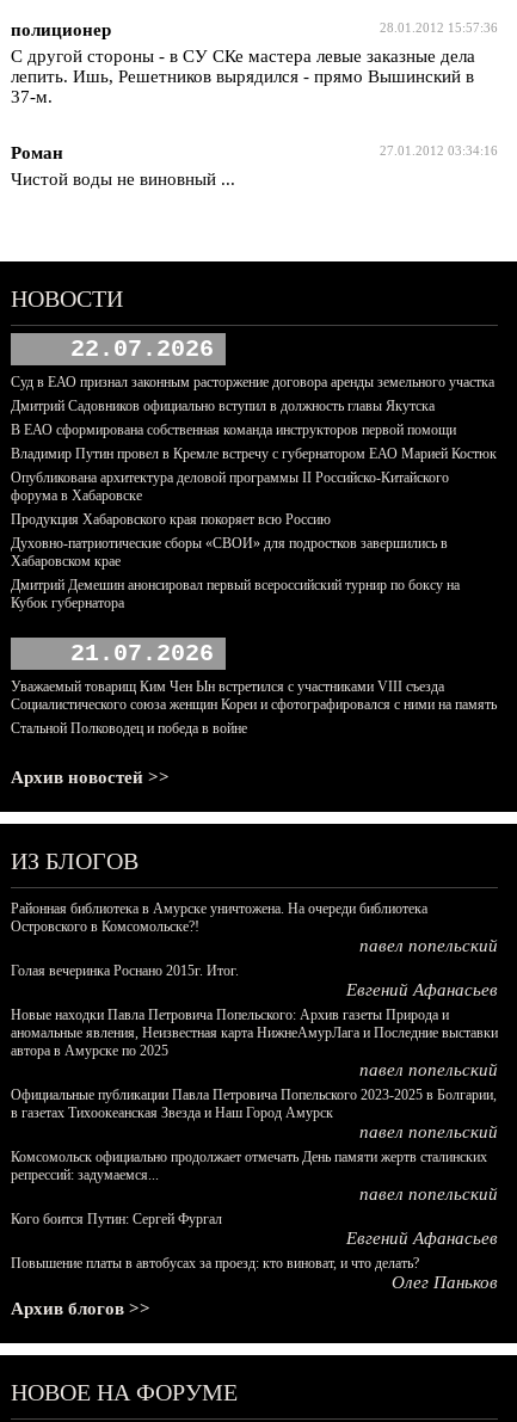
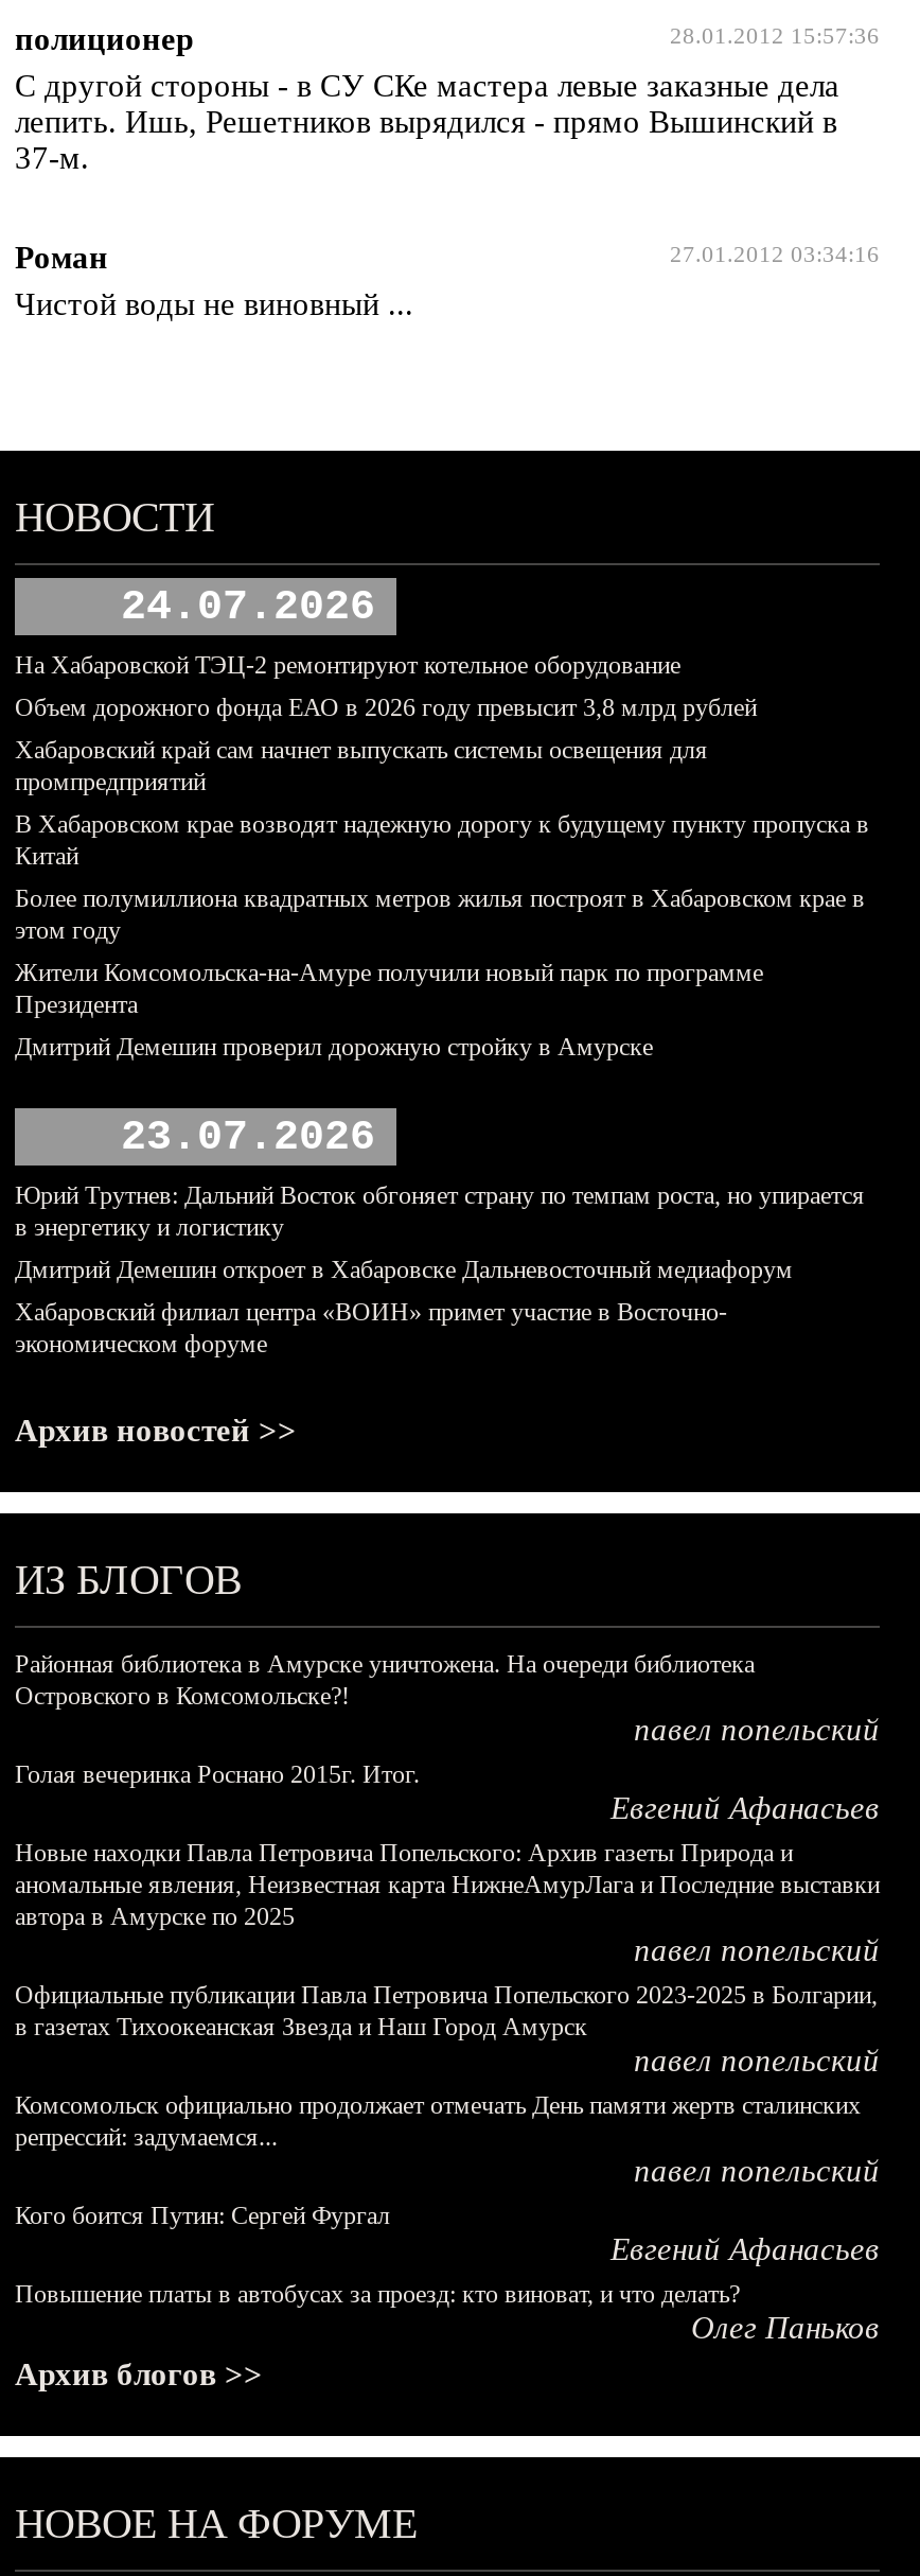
[11,336,497,611] 22.07.2026 | Суд в ЕАО признал законным расторжение договора аренды земельного участка | Дмитрий Садовников официально вступил в должность главы Якутска | В ЕАО сформирована собственная команда инструкторов первой помощи | Владимир Путин провел в Кремле встречу с губернатором ЕАО Марией Костюк | Опубликована архитектура деловой программы II Российско-Китайского | форума в Хабаровске | Продукция Хабаровского края покоряет всю Россию | Духовно-патриотические сборы «СВОИ» для подростков завершились в | Хабаровском крае | Дмитрий Демешин анонсировал первый всероссийский турнир по боксу на | Кубок губернатора -> [15,582,869,1062] 24.07.2026 | На Хабаровской ТЭЦ-2 ремонтируют котельное оборудование | Объем дорожного фонда ЕАО в 2026 году превысит 3,8 млрд рублей | Хабаровский край сам начнет выпускать системы освещения для | промпредприятий | В Хабаровском крае возводят надежную дорогу к будущему пункту пропуска в | Китай | Более полумиллиона квадратных метров жилья построят в Хабаровском крае в | этом году | Жители Комсомольска-на-Амуре получили новый парк по программе | Президента | Дмитрий Демешин проверил дорожную стройку в Амурске
[11,640,497,737] 21.07.2026 | Уважаемый товарищ Ким Чен Ын встретился с участниками VIII съезда | Социалистического союза женщин Кореи и сфотографировался с ними на память | Стальной Полководец и победа в войне -> [15,1112,865,1359] 23.07.2026 | Юрий Трутнев: Дальний Восток обгоняет страну по темпам роста, но упирается | в энергетику и логистику | Дмитрий Демешин откроет в Хабаровске Дальневосточный медиафорум | Хабаровский филиал центра «ВОИН» примет участие в Восточно- | экономическом форуме

